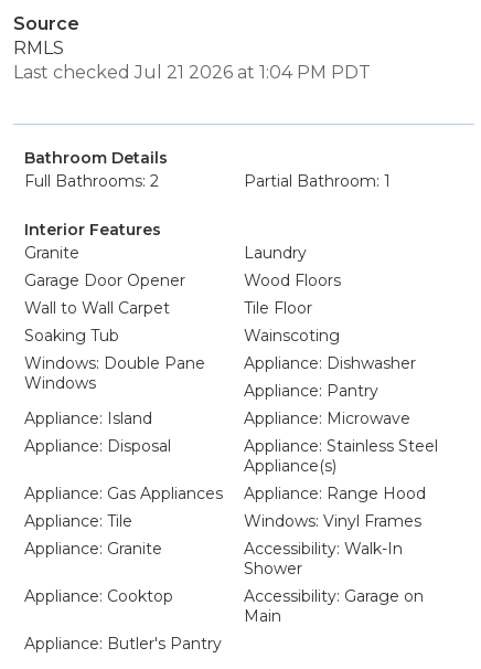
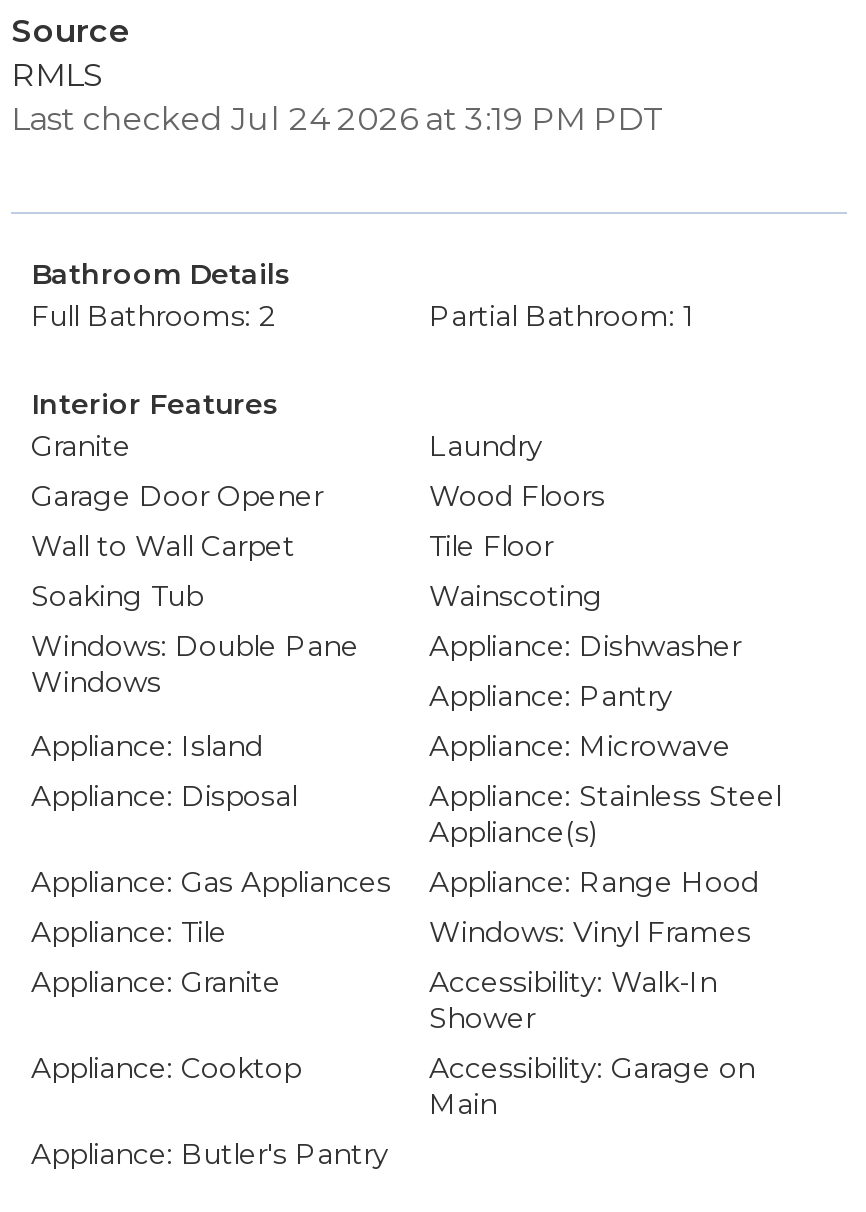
[13,62,371,83] Last checked Jul 21 2026 at 1:04 PM PDT -> [11,100,665,138] Last checked Jul 24 2026 at 3:19 PM PDT

